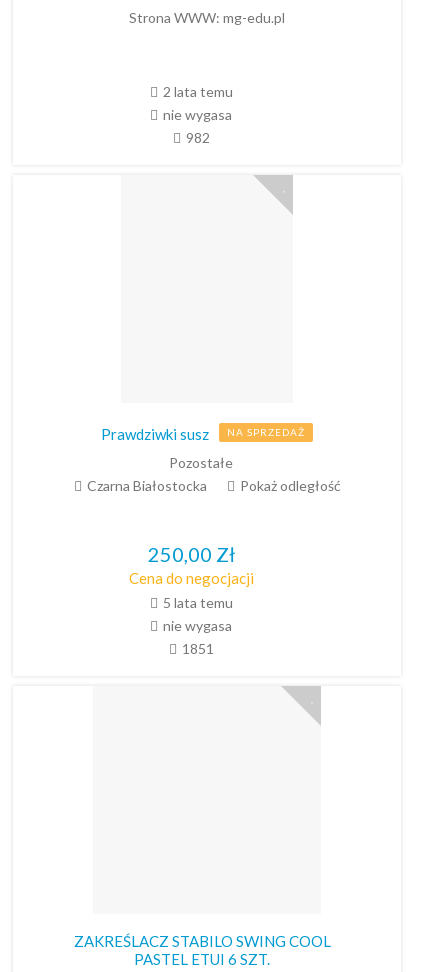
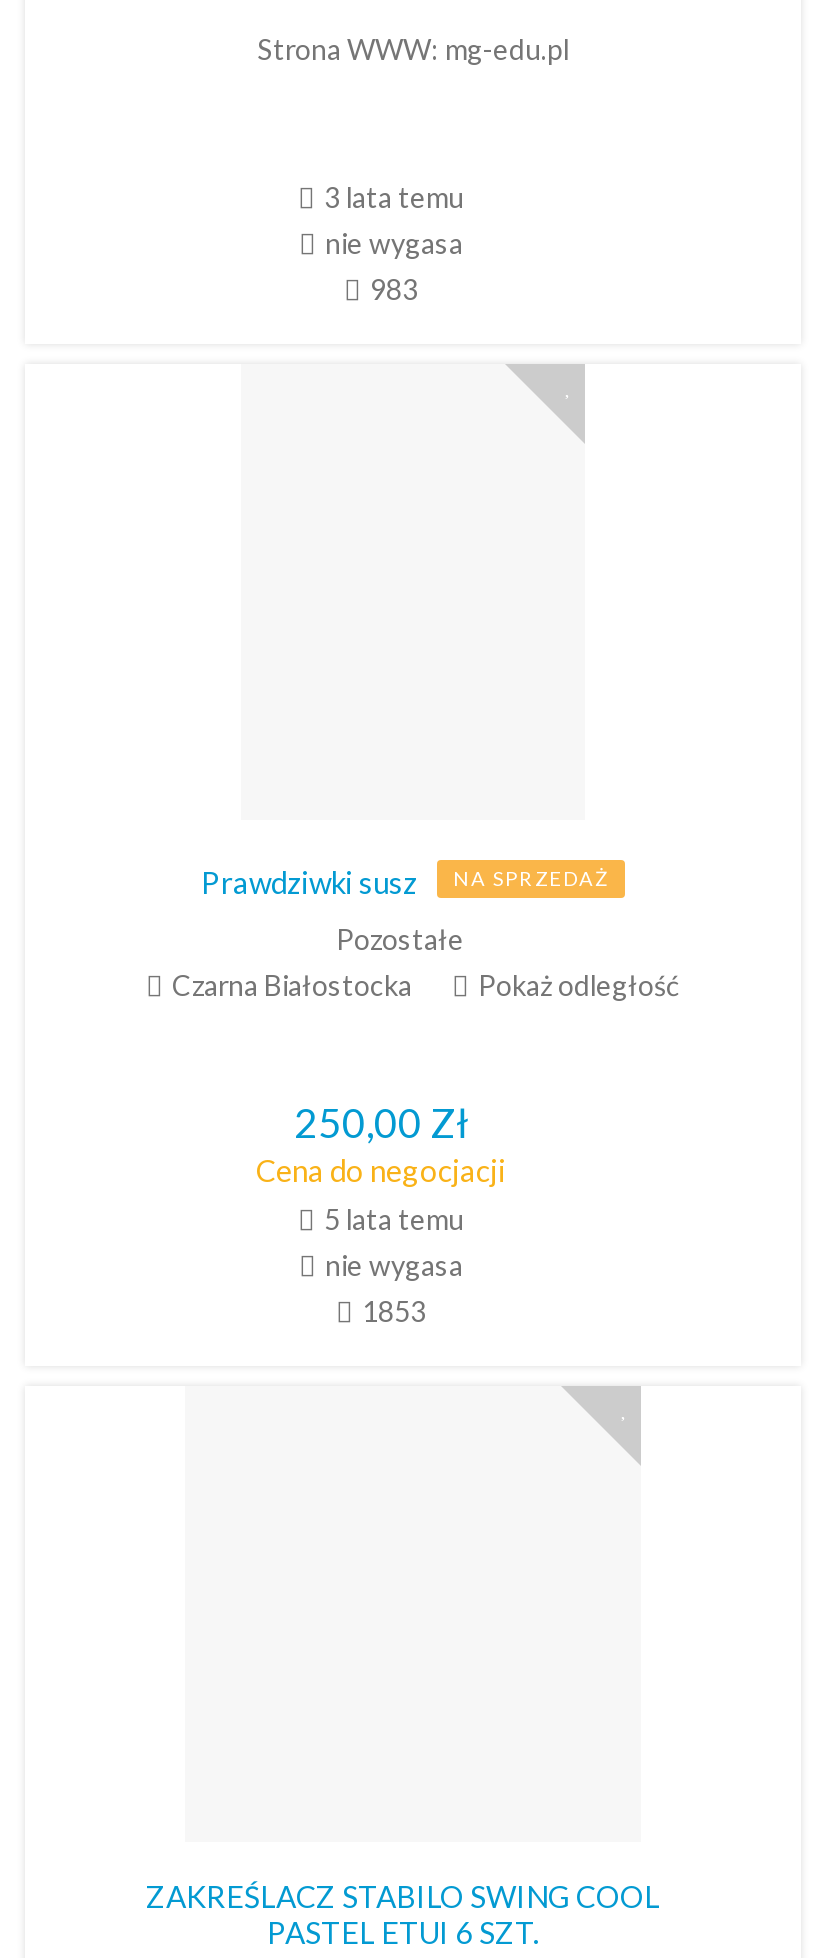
[162,83,232,100] 2 lata temu -> [324,180,464,214] 3 lata temu
[185,129,209,146] 982 -> [370,272,418,306] 983
[181,640,213,657] 1851 -> [362,1295,426,1329] 1853

